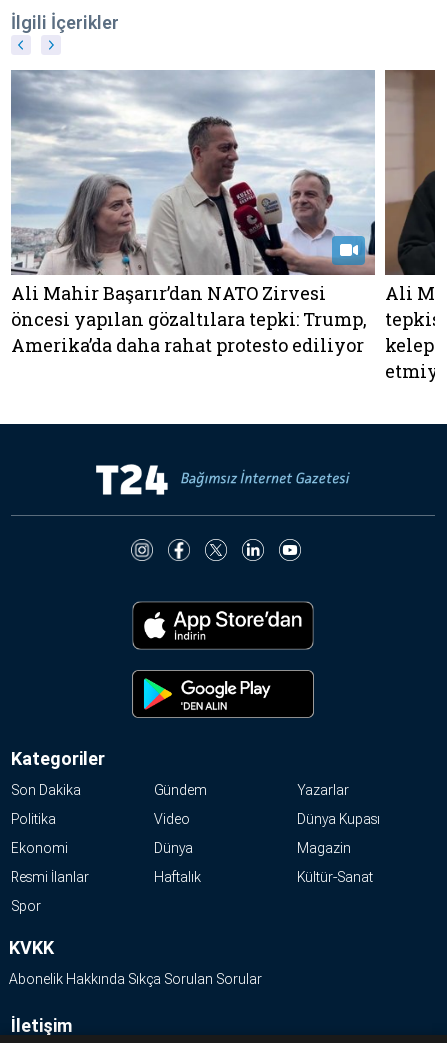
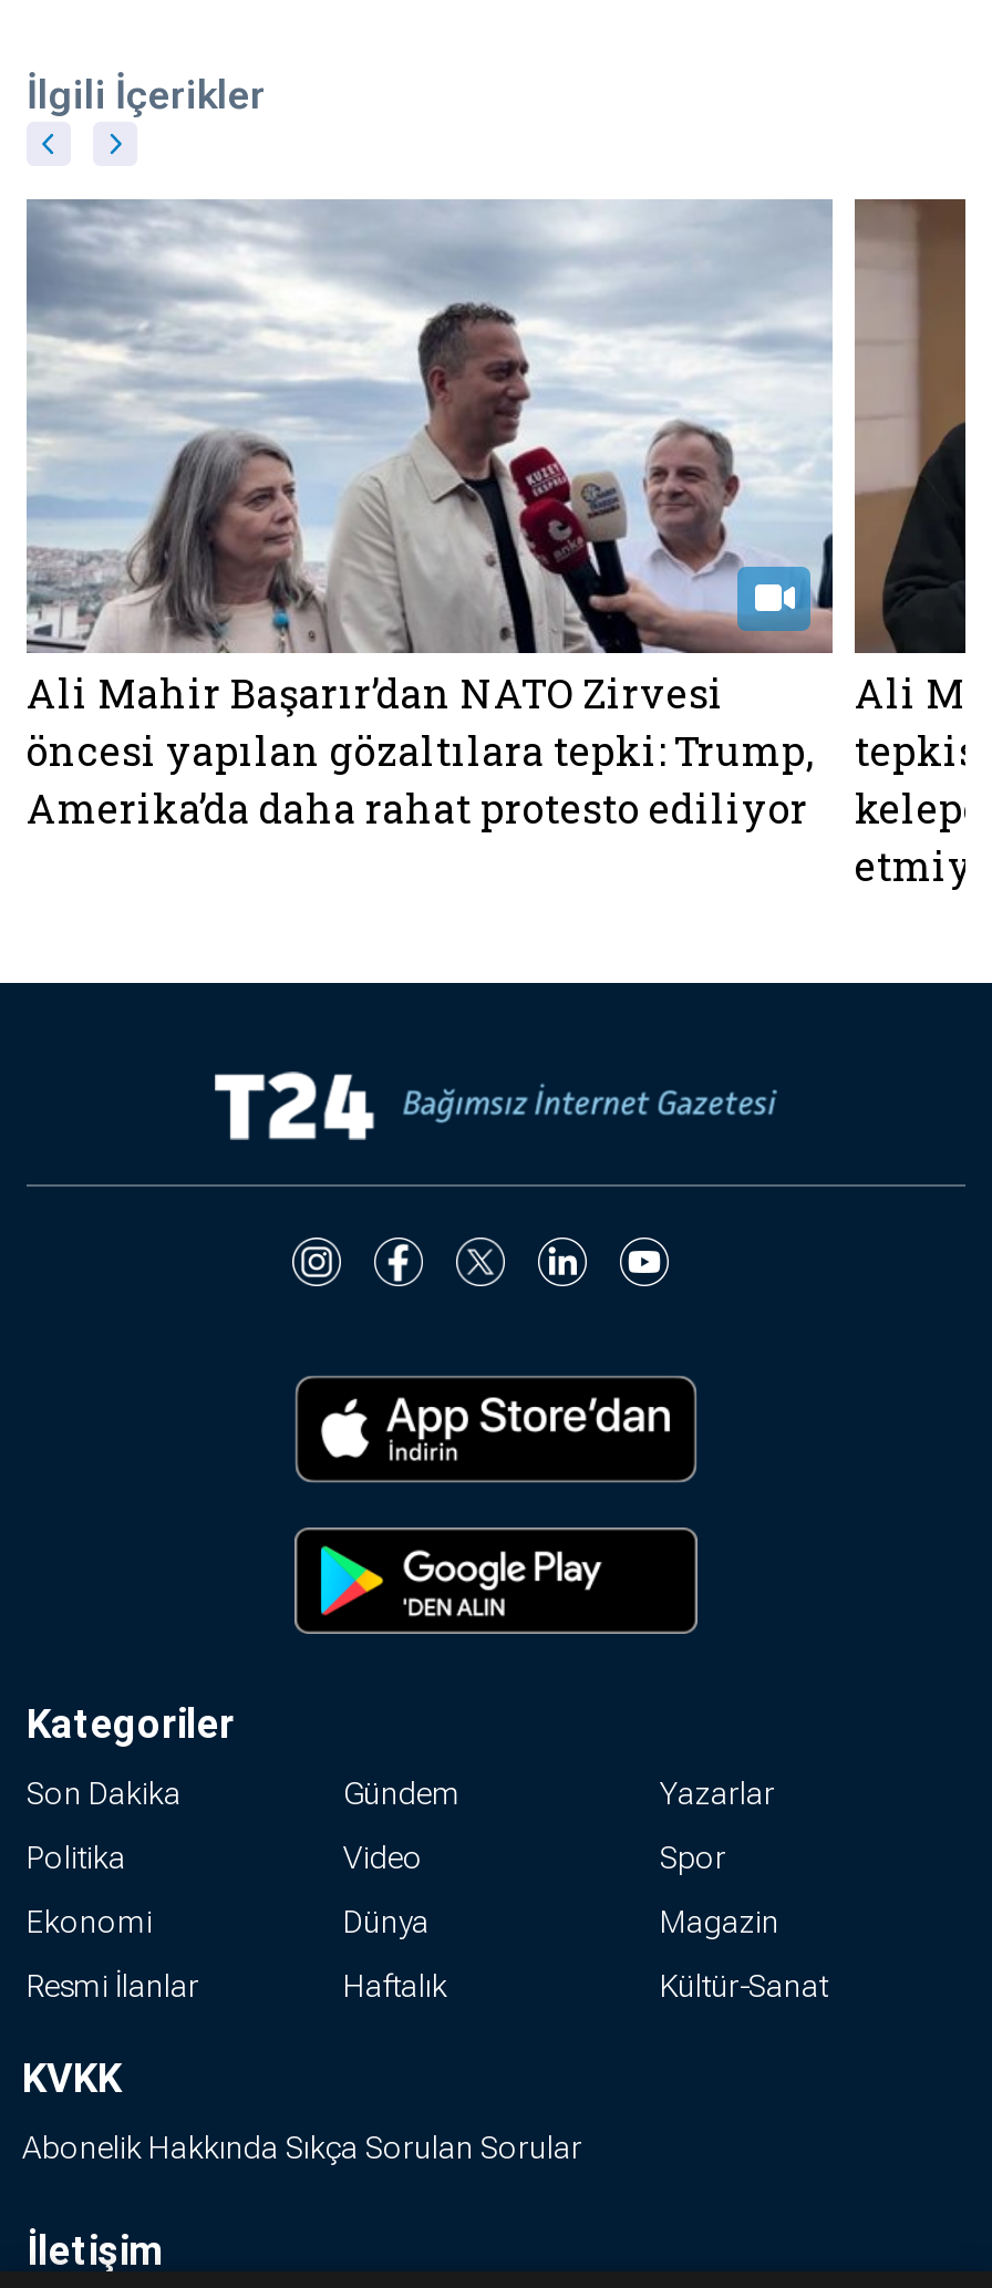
[297,811,380,827] Dünya Kupası -> none
moved [11,898,41,914] -> [660,1840,726,1875]: Spor

